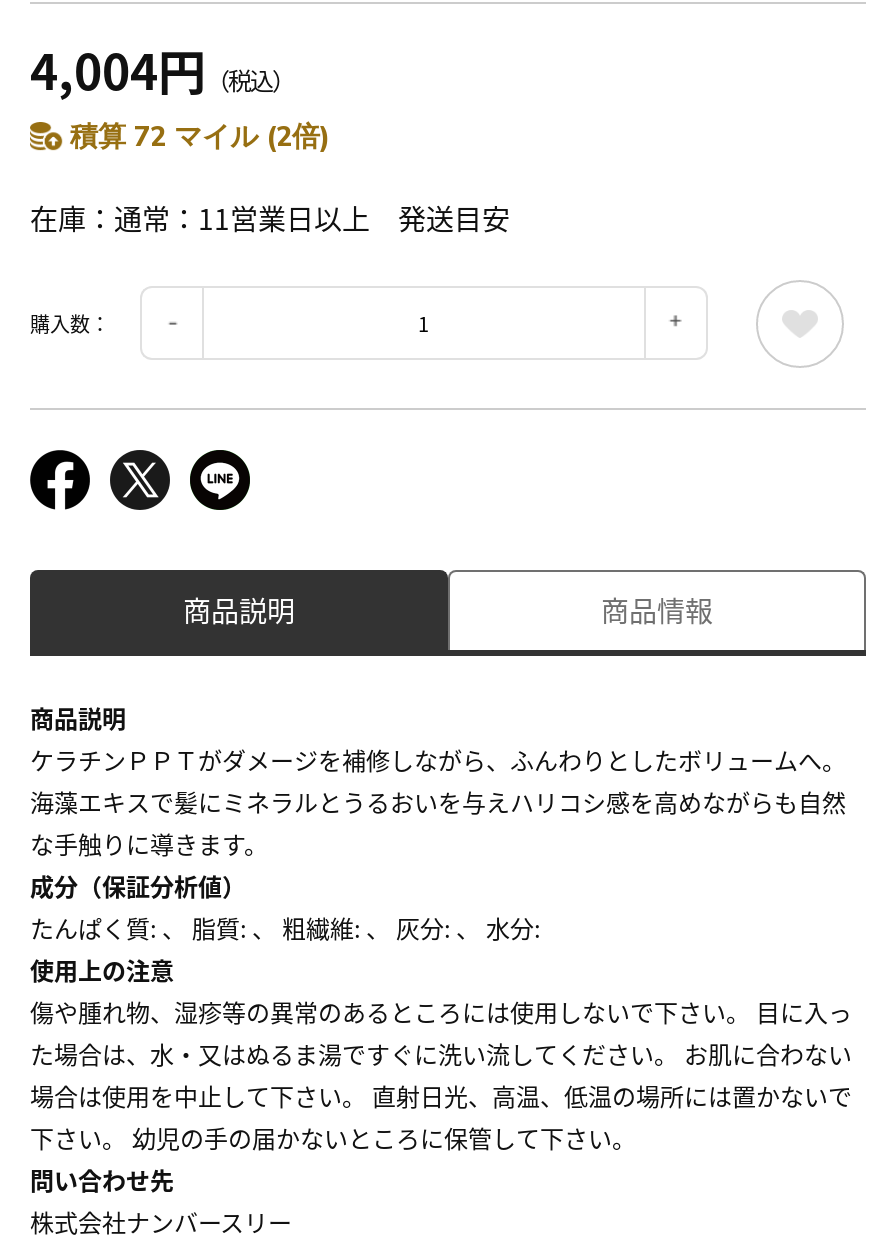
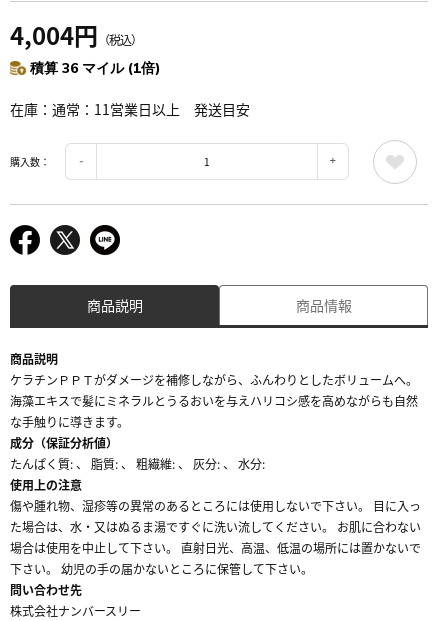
[70,117,332,153] 積算 72 マイル (2倍) -> [30,59,161,77] 積算 36 マイル (1倍)

